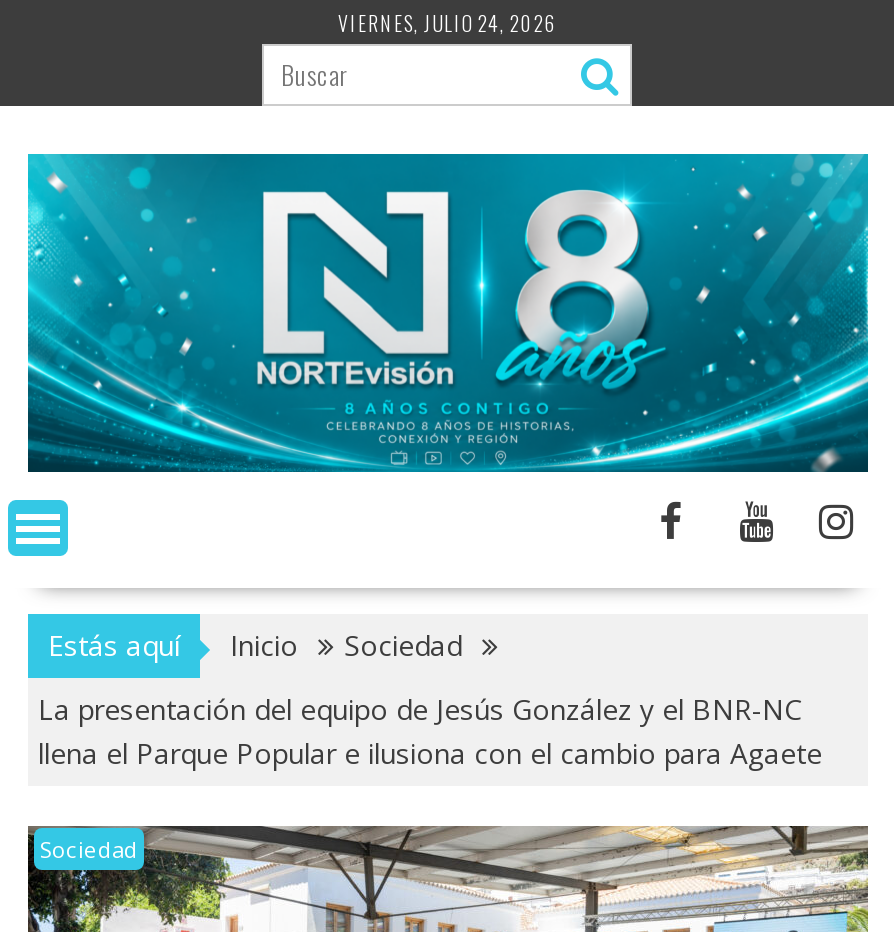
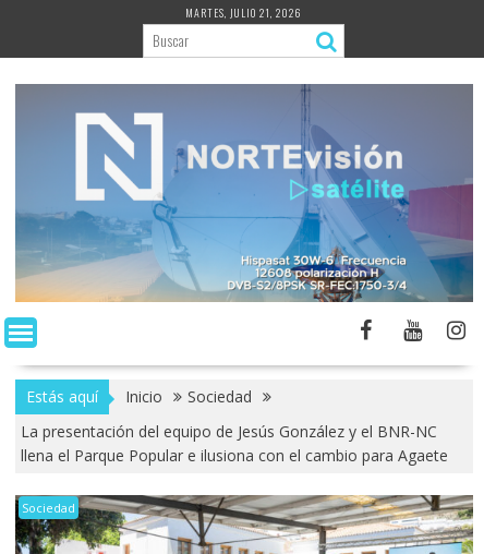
[338,8,558,38] VIERNES, JULIO 24, 2026 -> [186,4,302,21] MARTES, JULIO 21, 2026
[26,152,870,474] [image] -> [14,83,474,303] [image]

